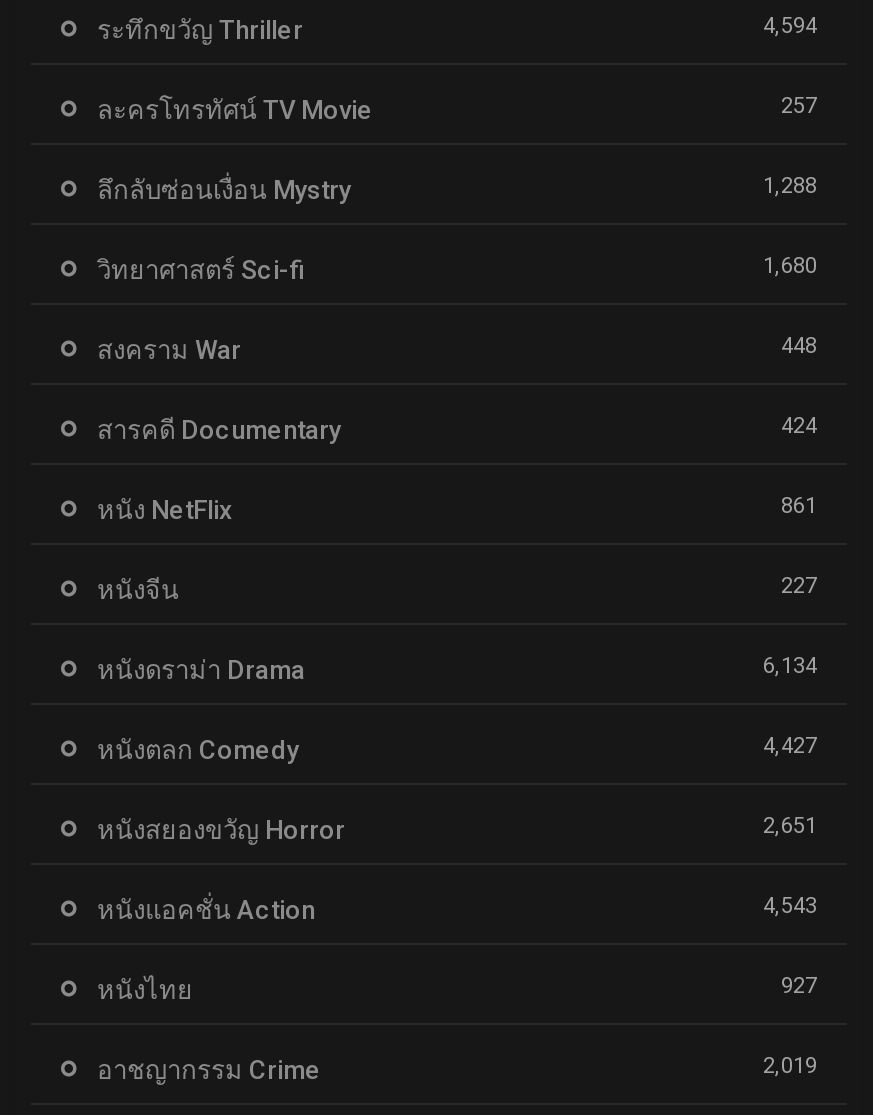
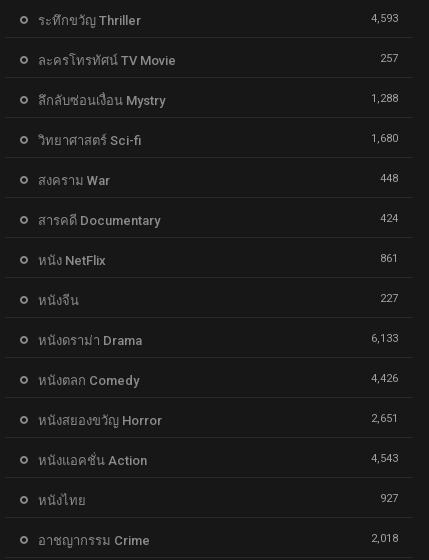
[763,12,817,38] 4,594 -> [371,12,398,25] 4,593
[763,652,817,678] 6,134 -> [371,332,398,345] 6,133
[763,732,817,758] 4,427 -> [371,372,398,385] 4,426
[763,1052,817,1078] 2,019 -> [371,532,398,545] 2,018

